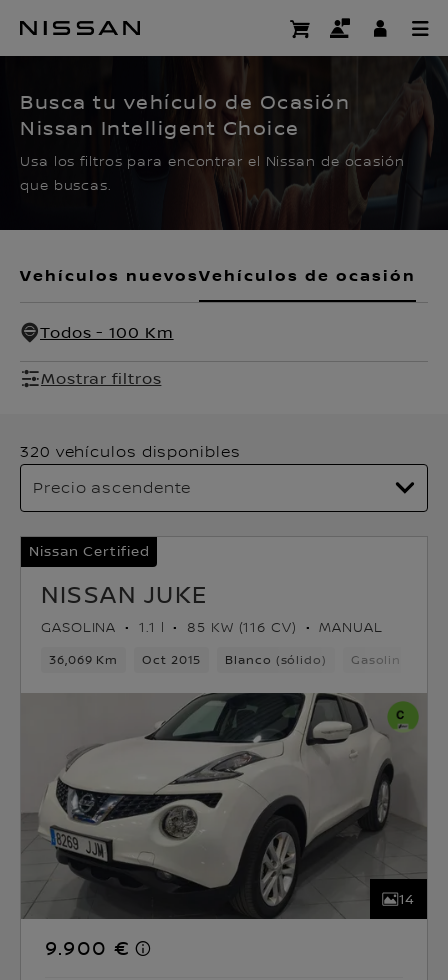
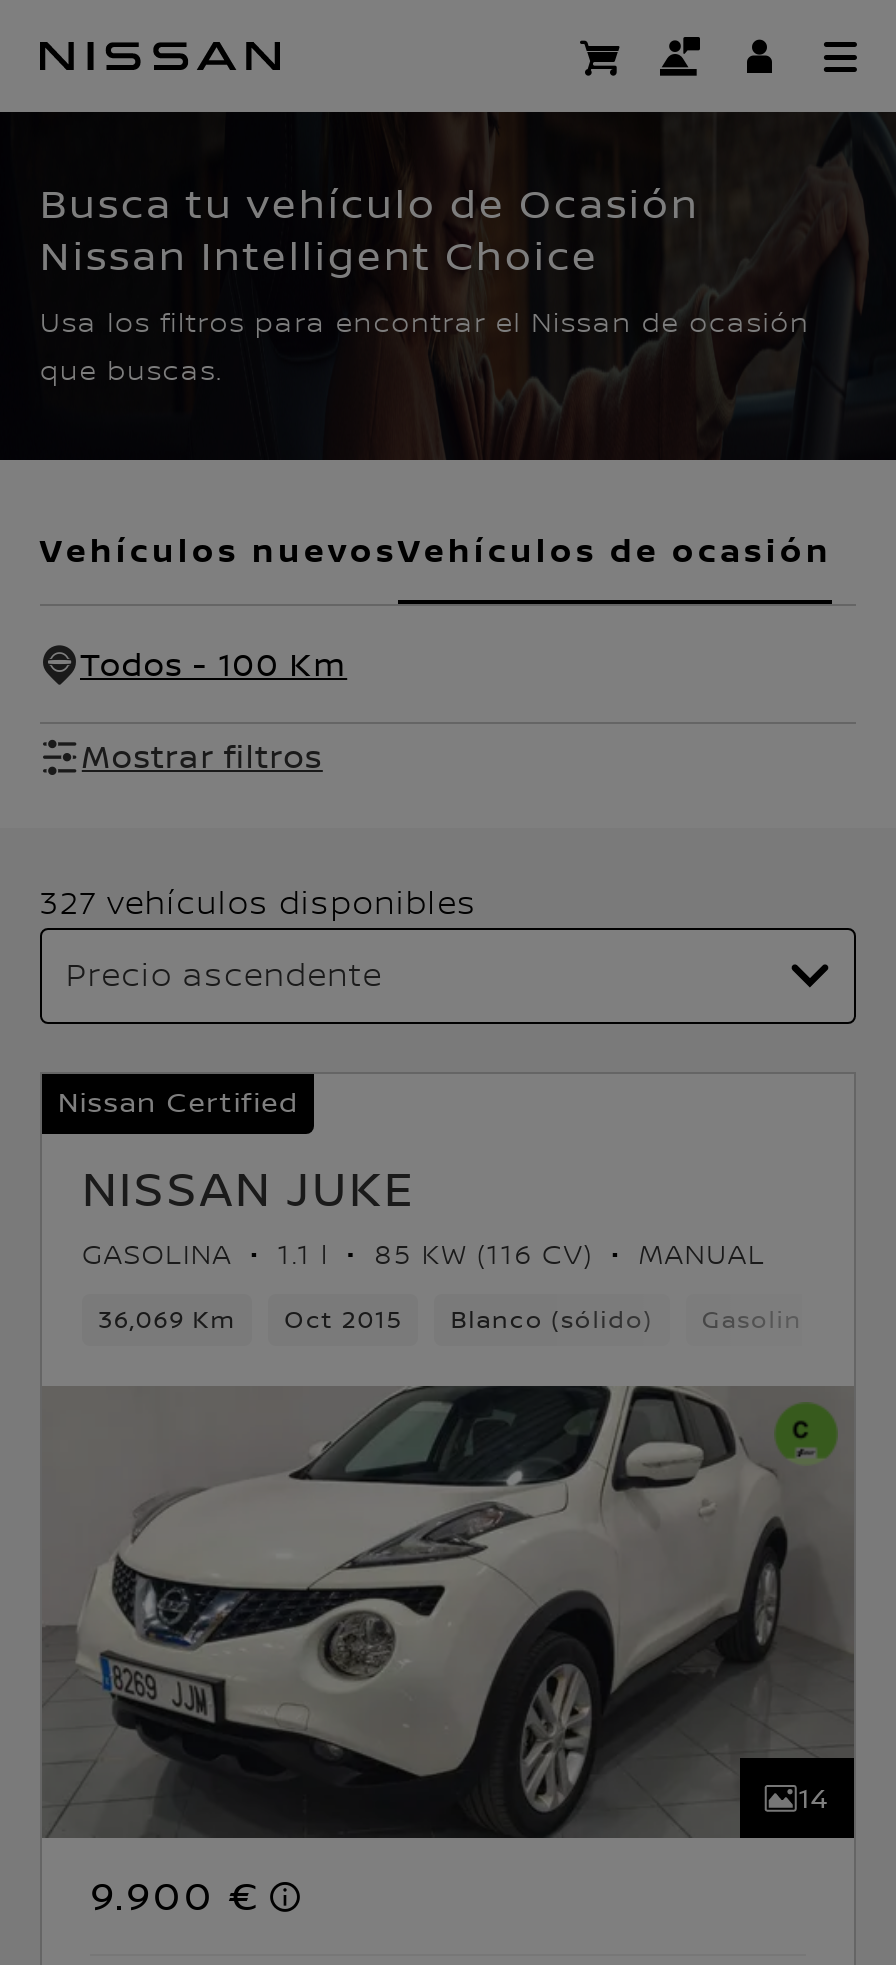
[20,440,240,462] 320 vehículos disponibles -> [40,880,477,924] 327 vehículos disponibles

